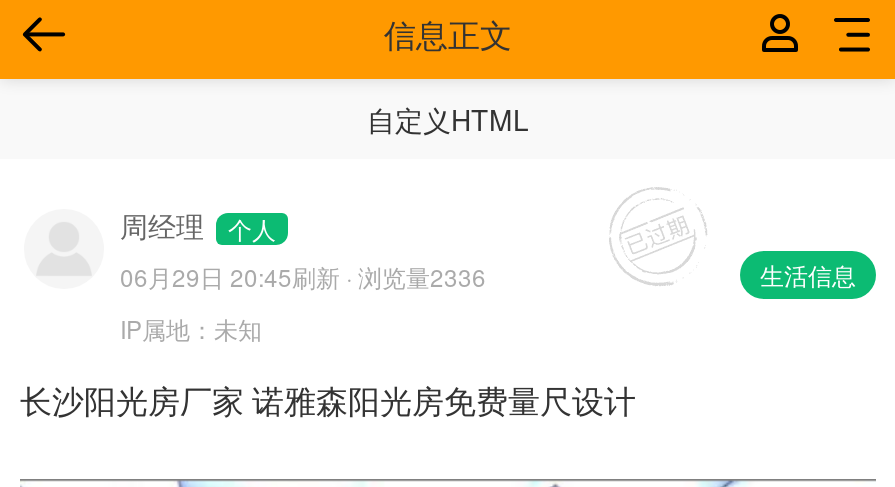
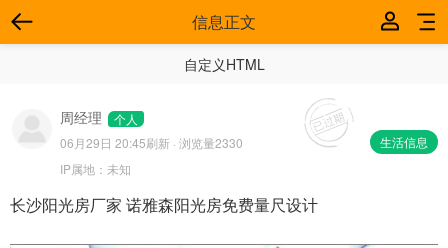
[120,259,486,293] 06月29日 20:45刷新 · 浏览量2336 -> [60,134,243,151] 06月29日 20:45刷新 · 浏览量2330

